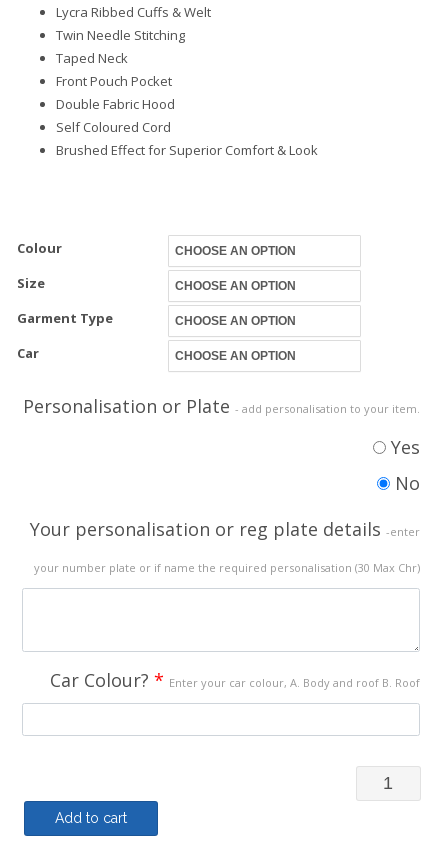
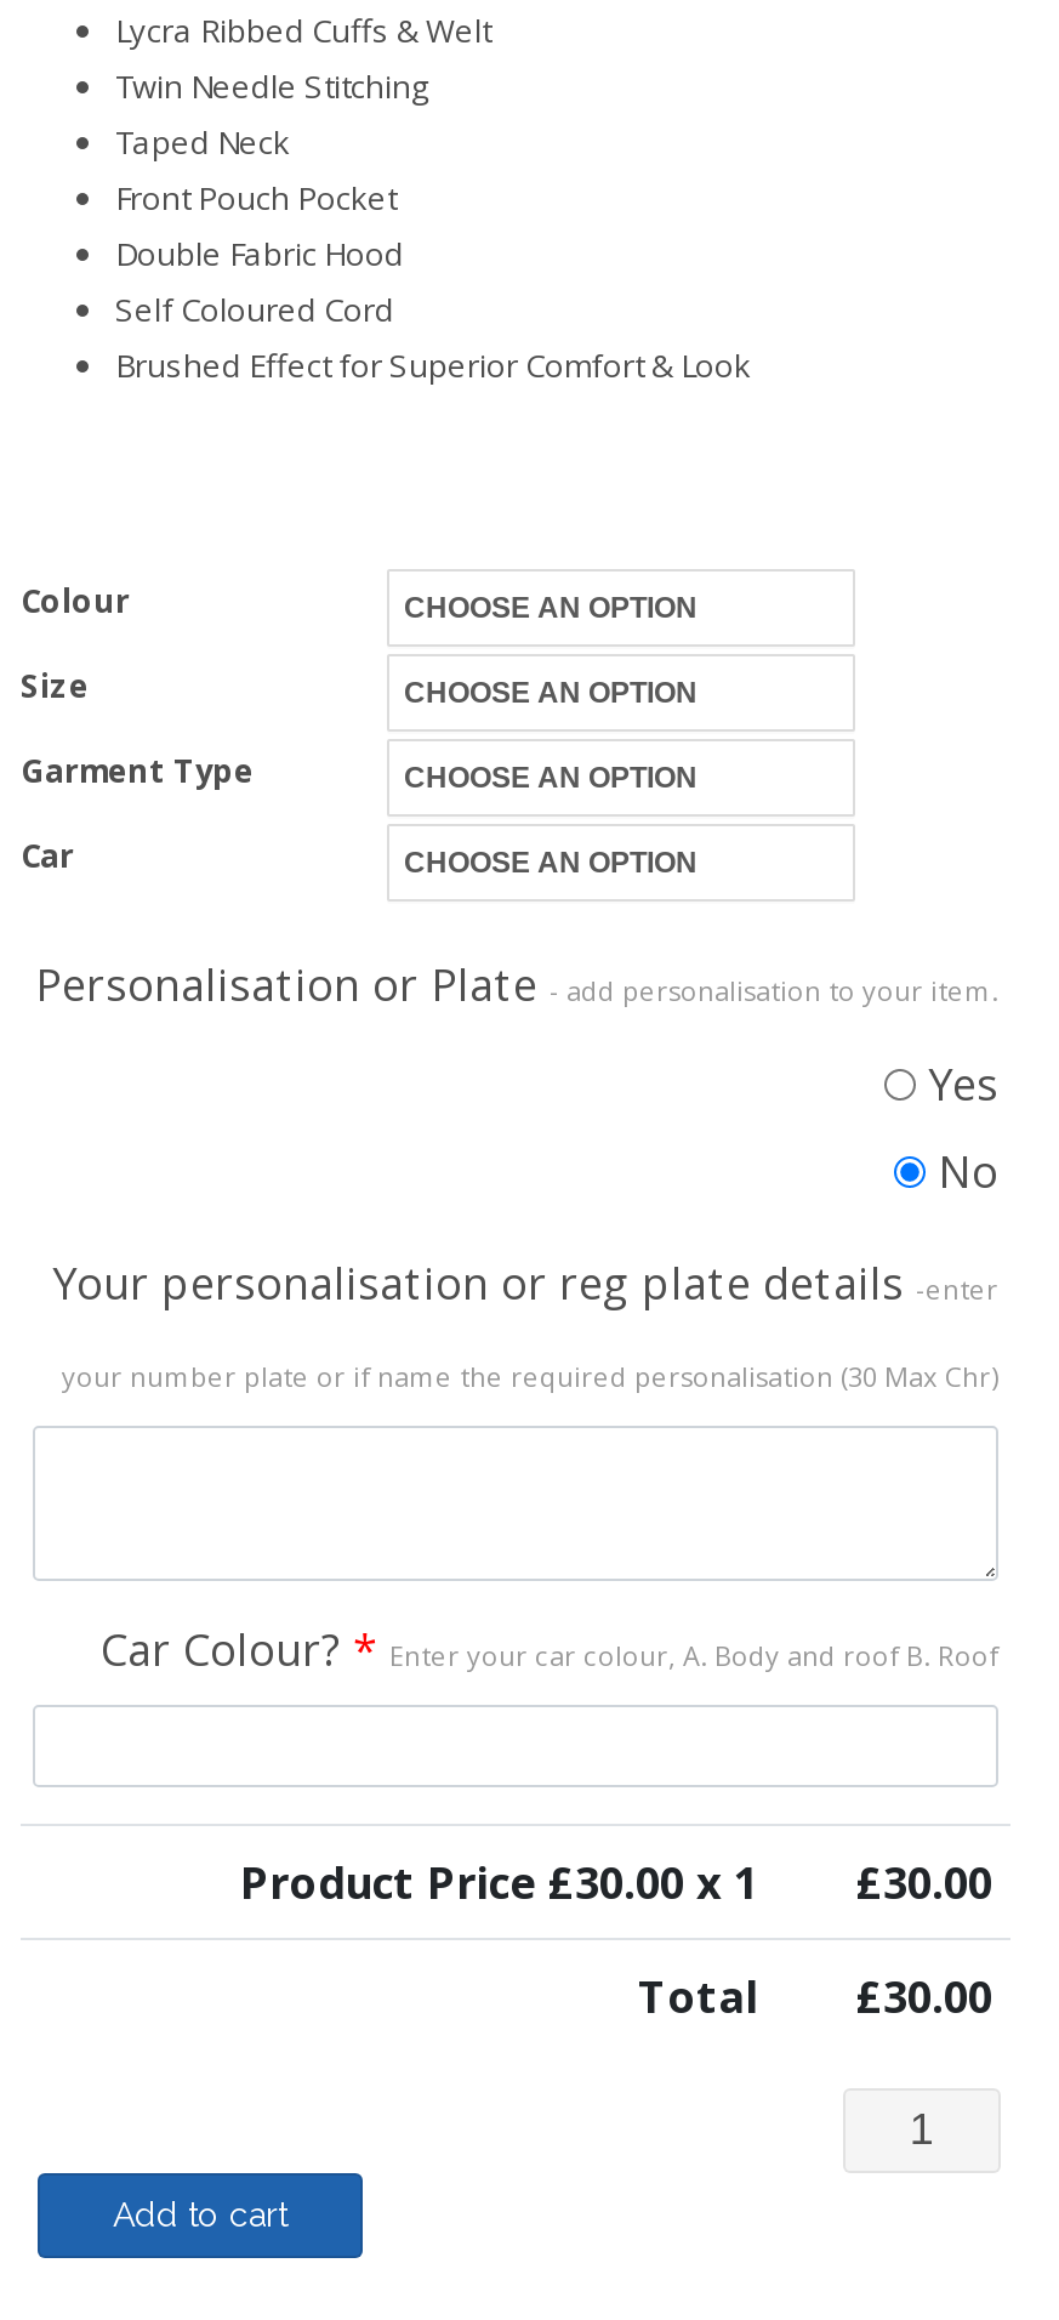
none -> [240,1852,992,2024] Product Price £30.00 x 1 | £30.00 | Total | £30.00

